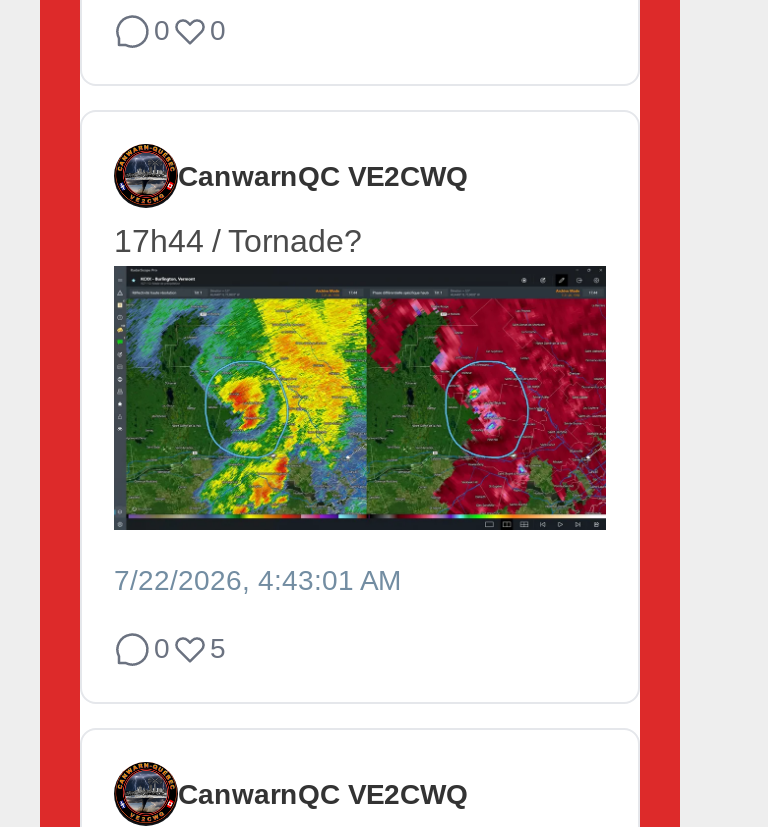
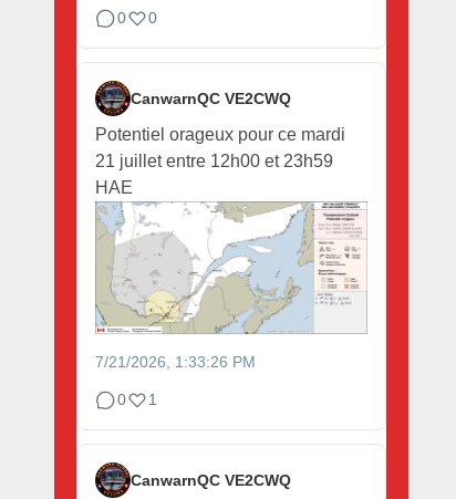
[114,223,362,257] 17h44 / Tornade? -> [95,125,345,197] Potentiel orageux pour ce mardi | 21 juillet entre 12h00 et 23h59 | HAE
[114,263,608,596] [image] | 7/22/2026, 4:43:01 AM -> [95,188,367,371] [image] | 7/21/2026, 1:33:26 PM
[154,632,226,664] 0 5 -> [117,391,157,408] 0 1

